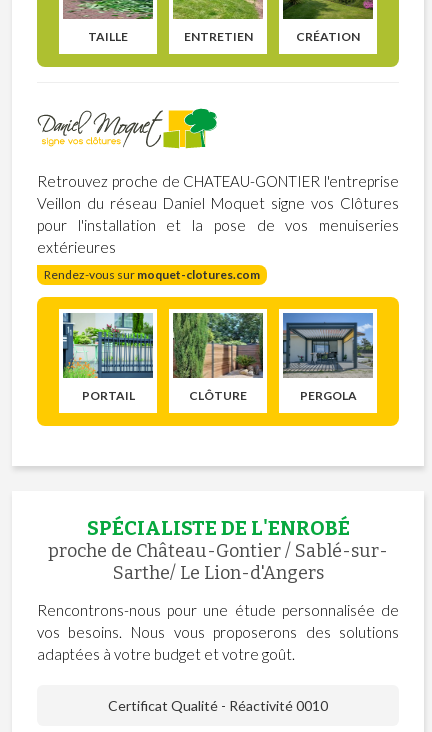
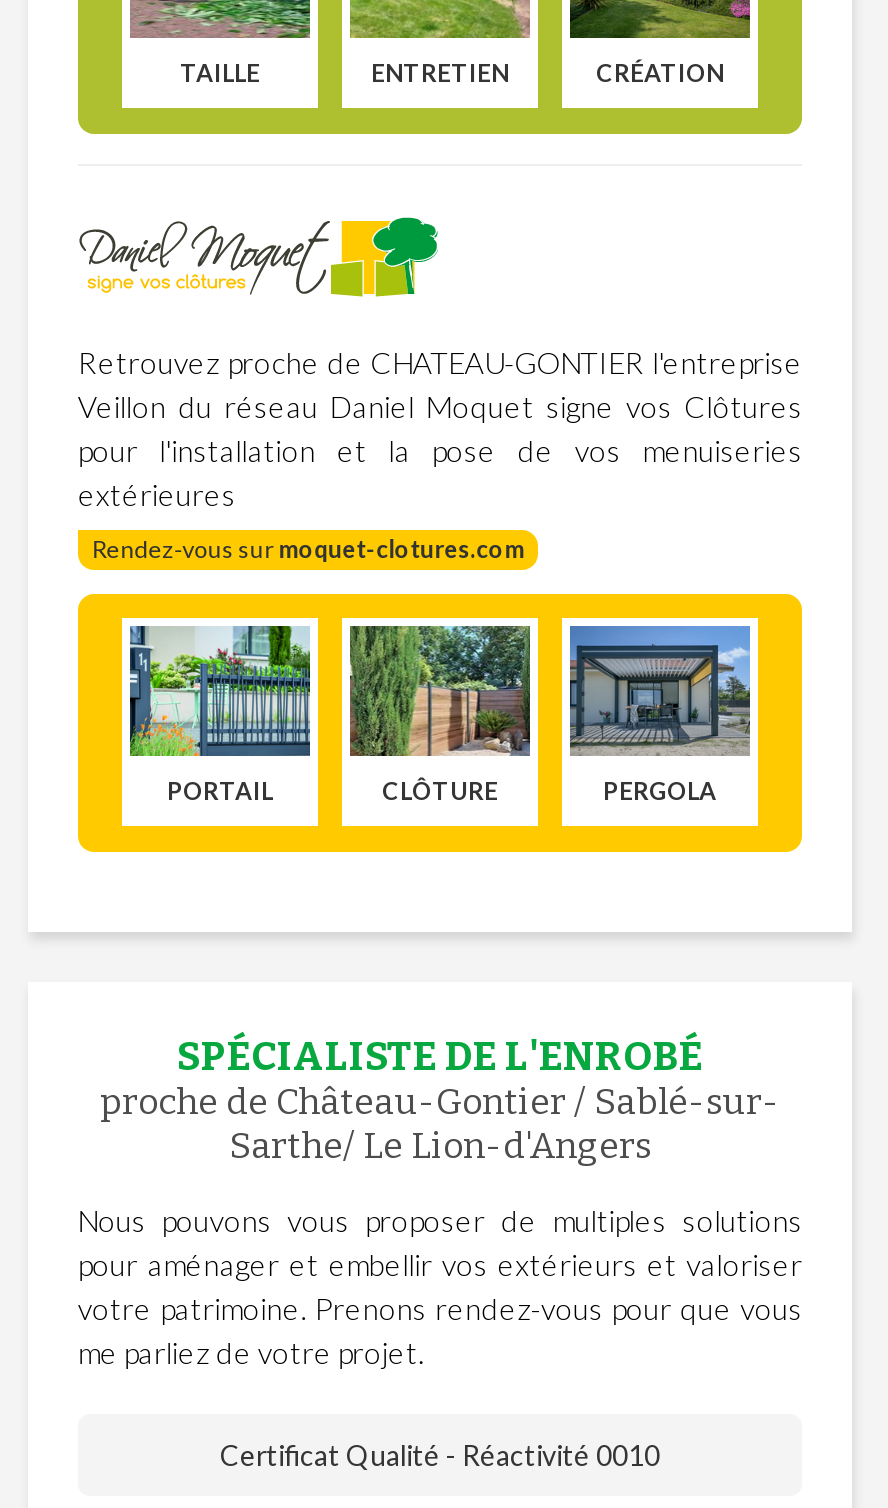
[37,601,399,663] Rencontrons-nous pour une étude personnalisée de | vos besoins. Nous vous proposerons des solutions | adaptées à votre budget et votre goût. -> [78,1202,802,1370] Nous pouvons vous proposer de multiples solutions | pour aménager et embellir vos extérieurs et valoriser | votre patrimoine. Prenons rendez-vous pour que vous | me parliez de votre projet.

